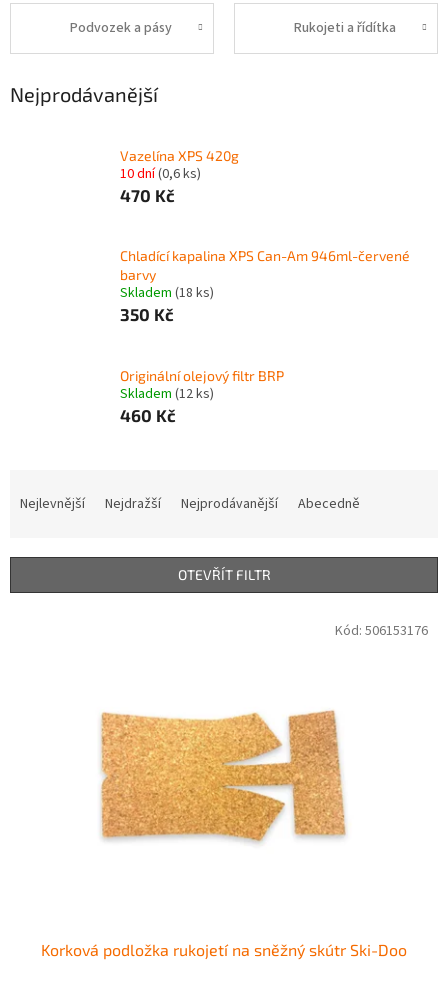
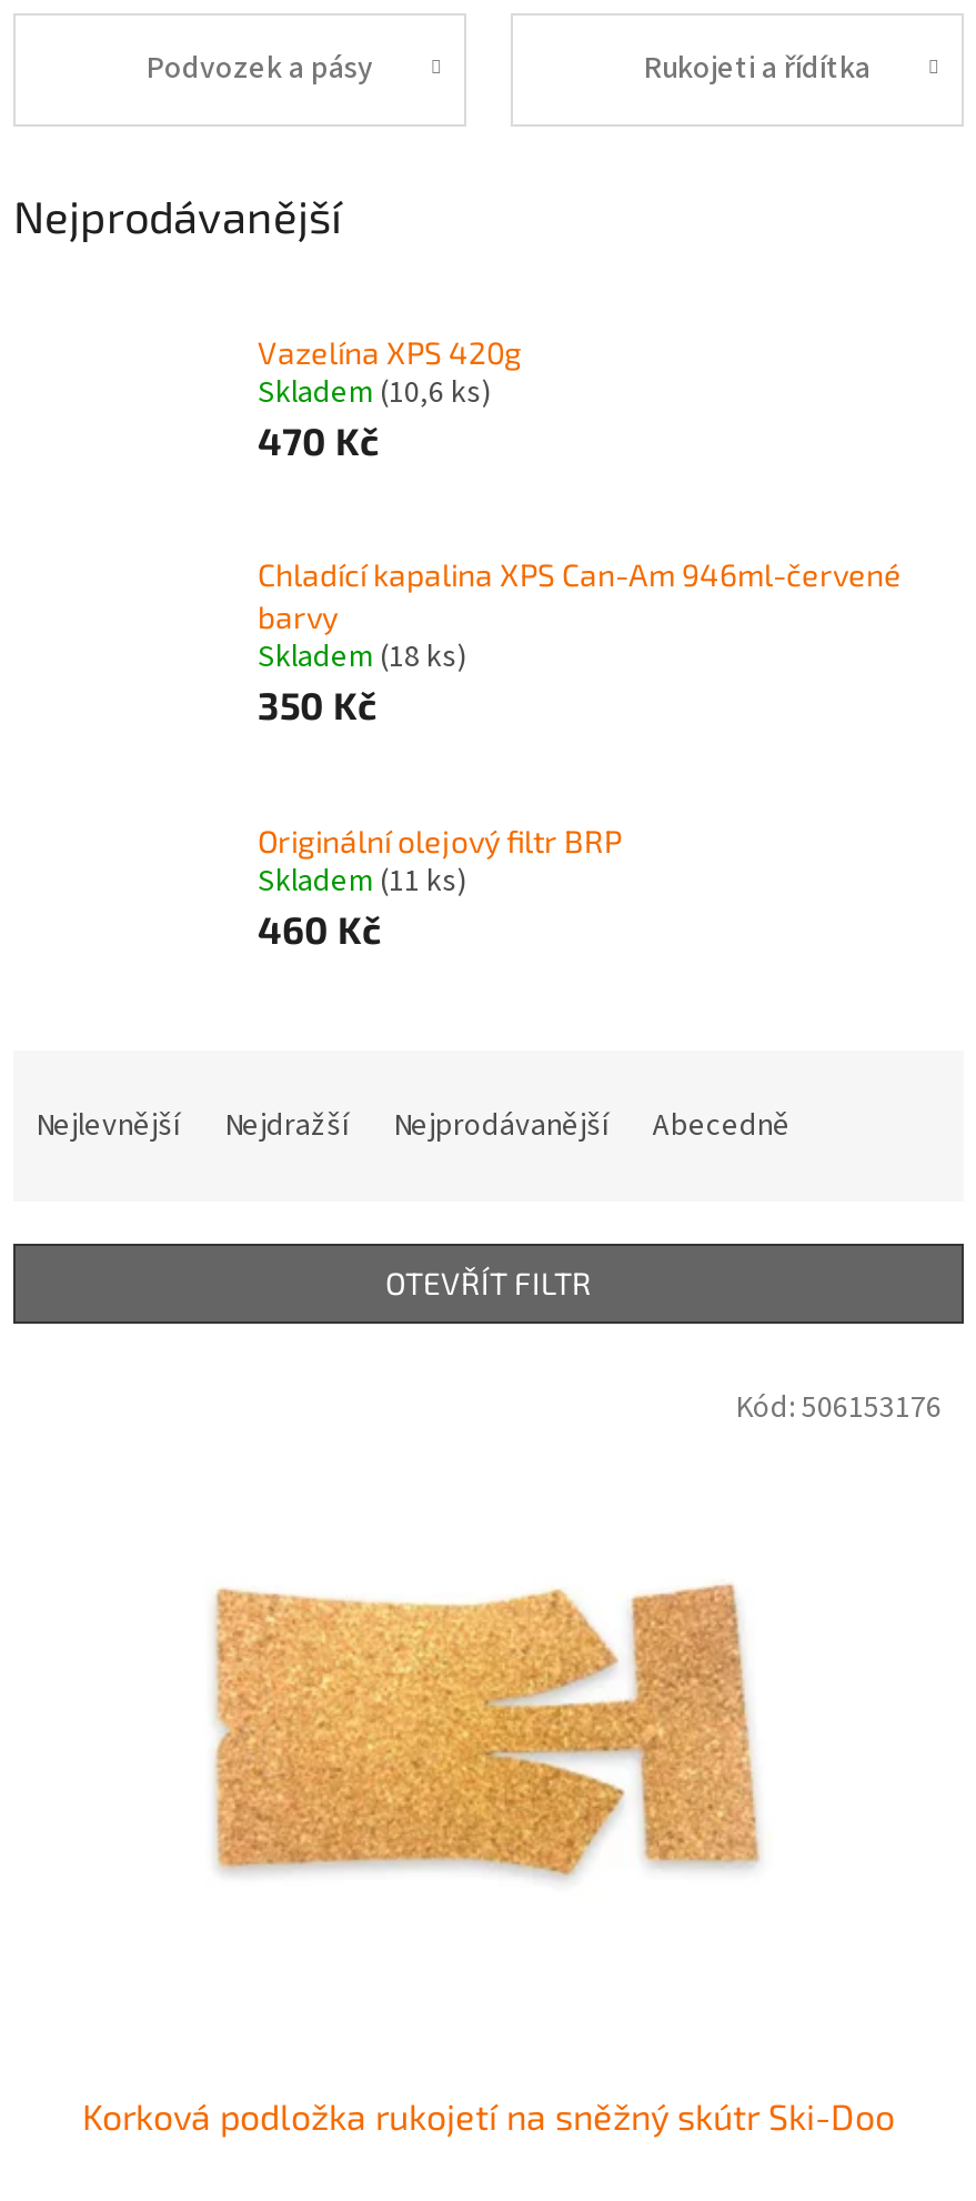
[120,164,201,184] 10 dní (0,6 ks) -> [258,371,491,415] Skladem (10,6 ks)
[120,384,214,404] Skladem (12 ks) -> [258,859,466,904] Skladem (11 ks)

